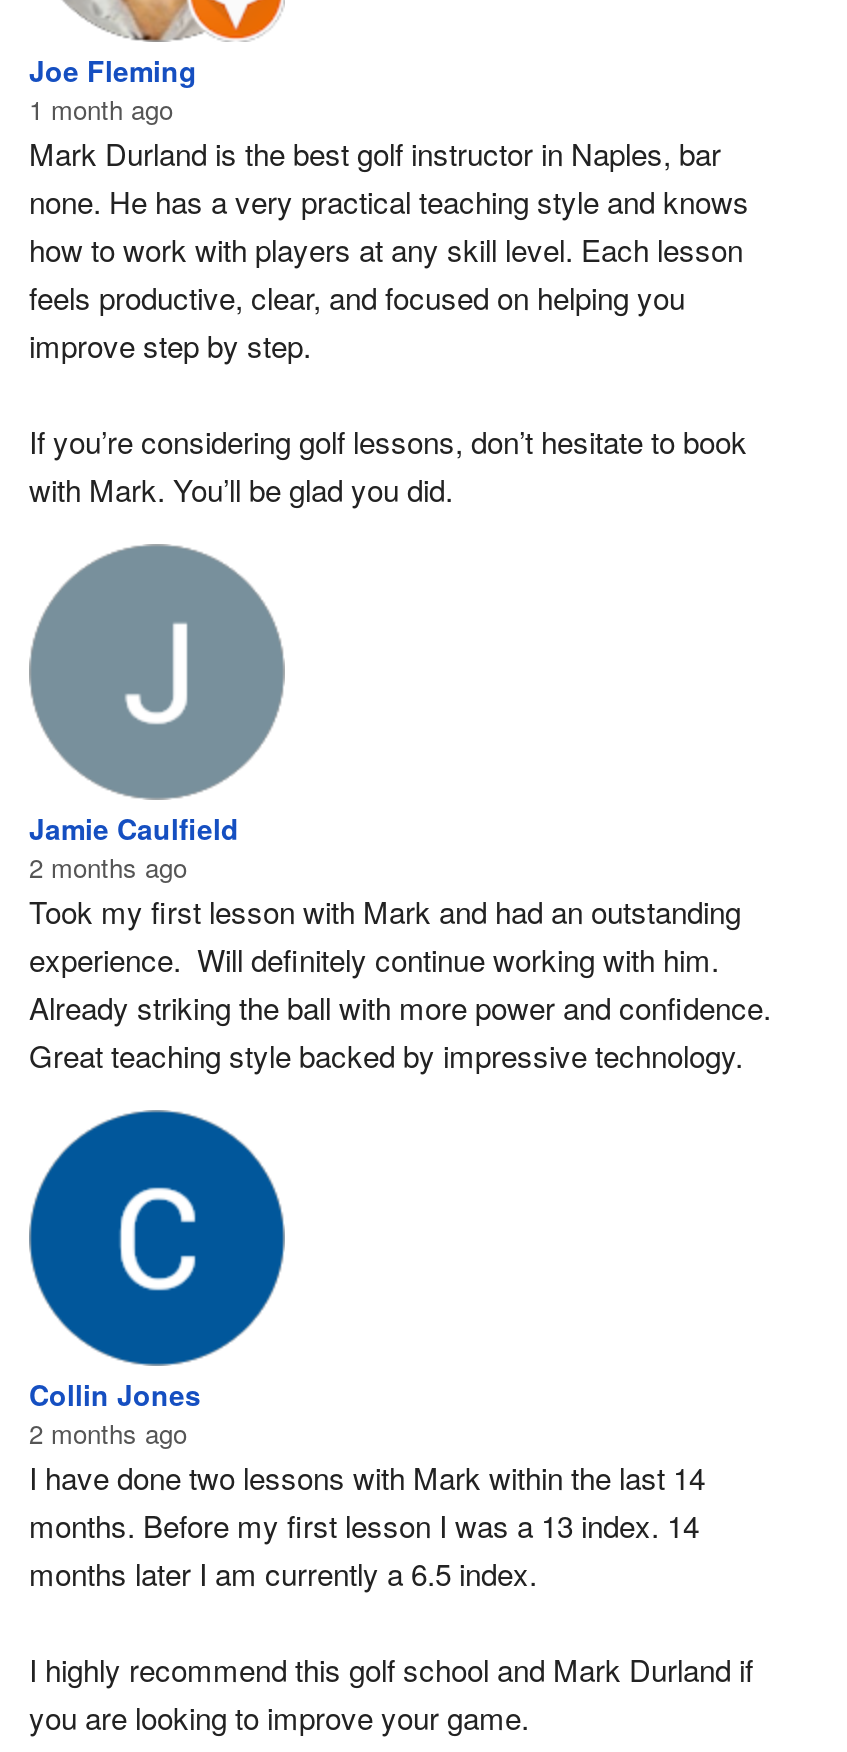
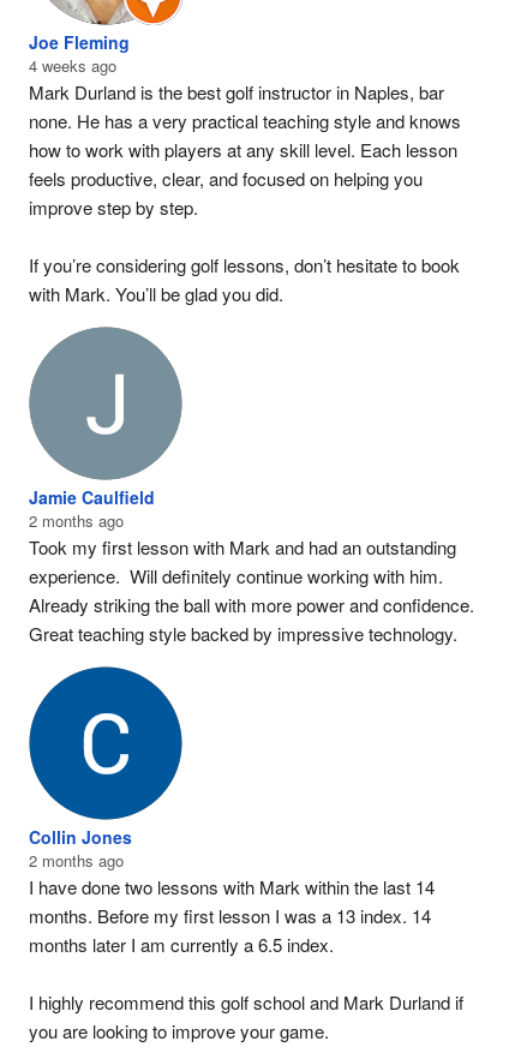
[29,90,173,128] 1 month ago -> [29,54,116,77] 4 weeks ago

